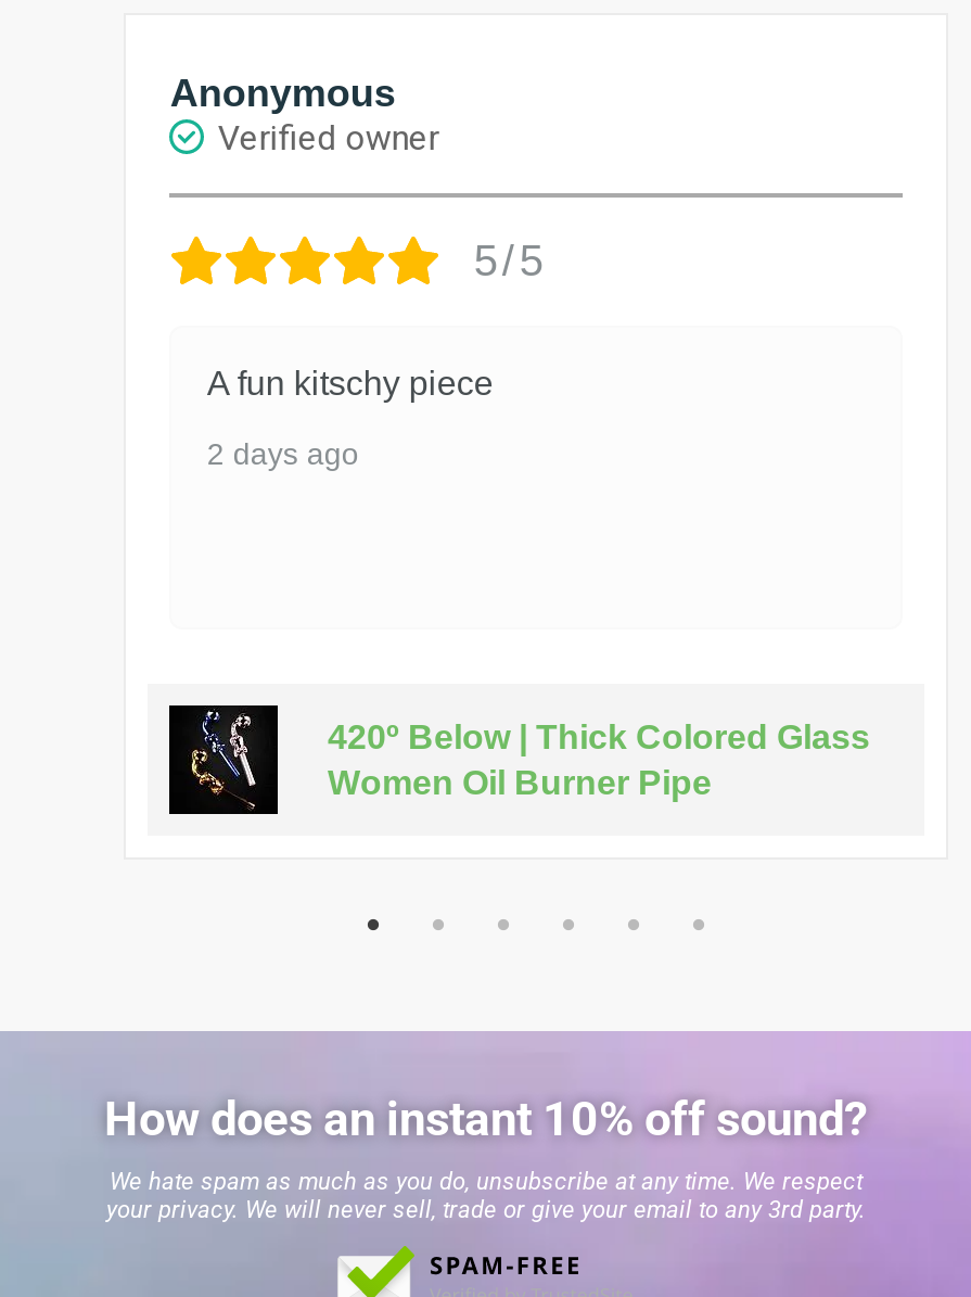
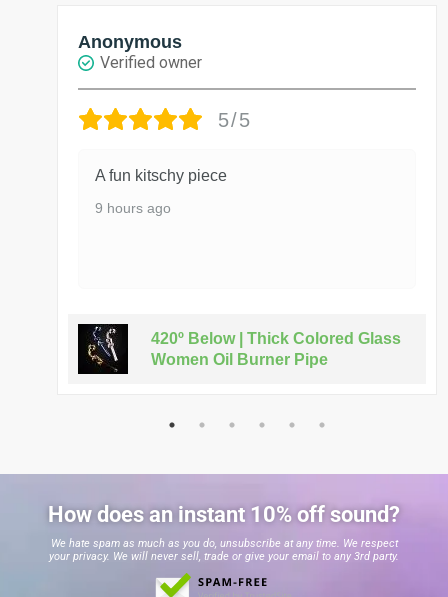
[207,436,359,471] 2 days ago -> [95,200,171,216] 9 hours ago

